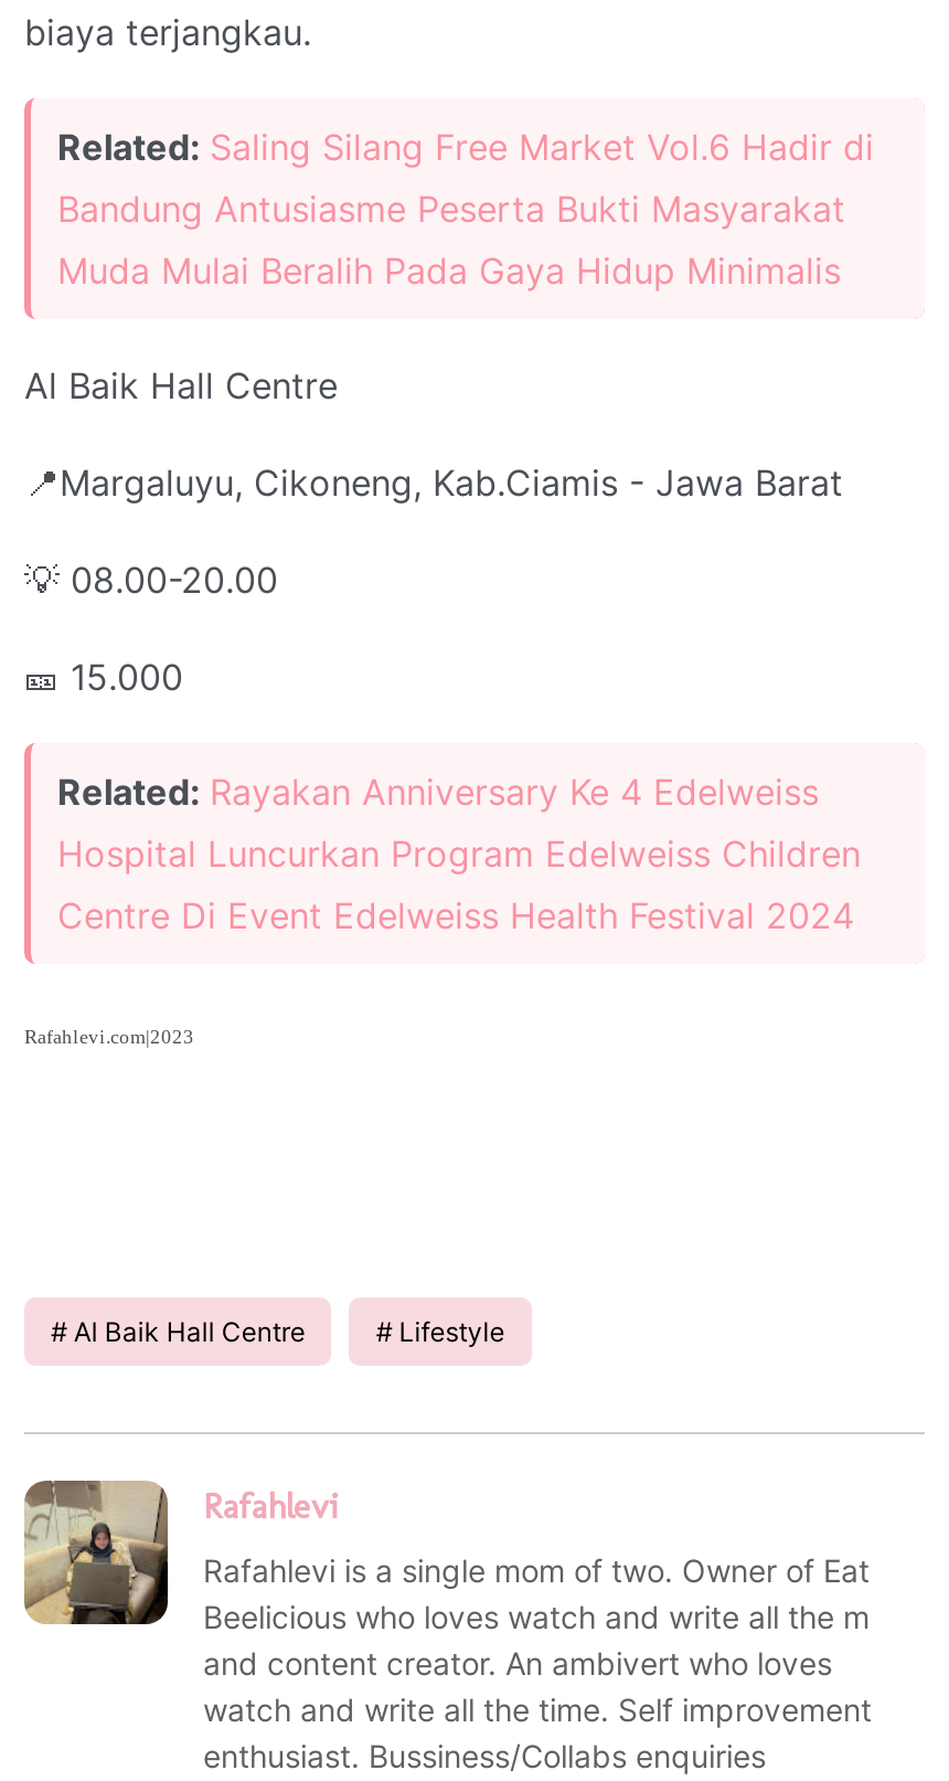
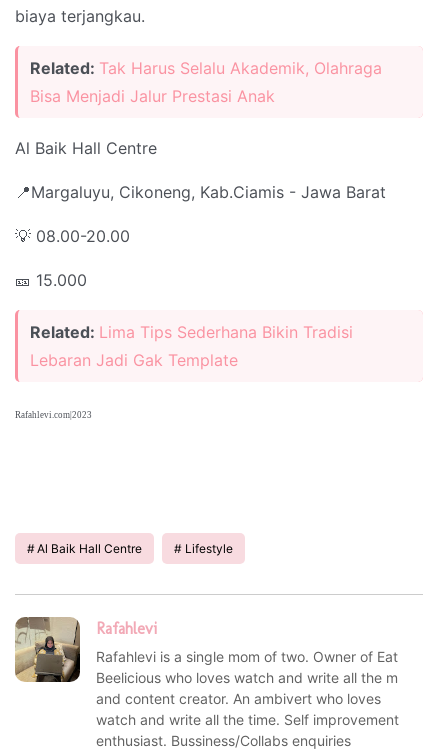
[57,125,874,293] Related: Saling Silang Free Market Vol.6 Hadir di | Bandung Antusiasme Peserta Bukti Masyarakat | Muda Mulai Beralih Pada Gaya Hidup Minimalis -> [30,58,382,106] Related: Tak Harus Selalu Akademik, Olahraga | Bisa Menjadi Jalur Prestasi Anak
[57,770,861,938] Related: Rayakan Anniversary Ke 4 Edelweiss | Hospital Luncurkan Program Edelweiss Children | Centre Di Event Edelweiss Health Festival 2024 -> [30,322,353,370] Related: Lima Tips Sederhana Bikin Tradisi | Lebaran Jadi Gak Template

